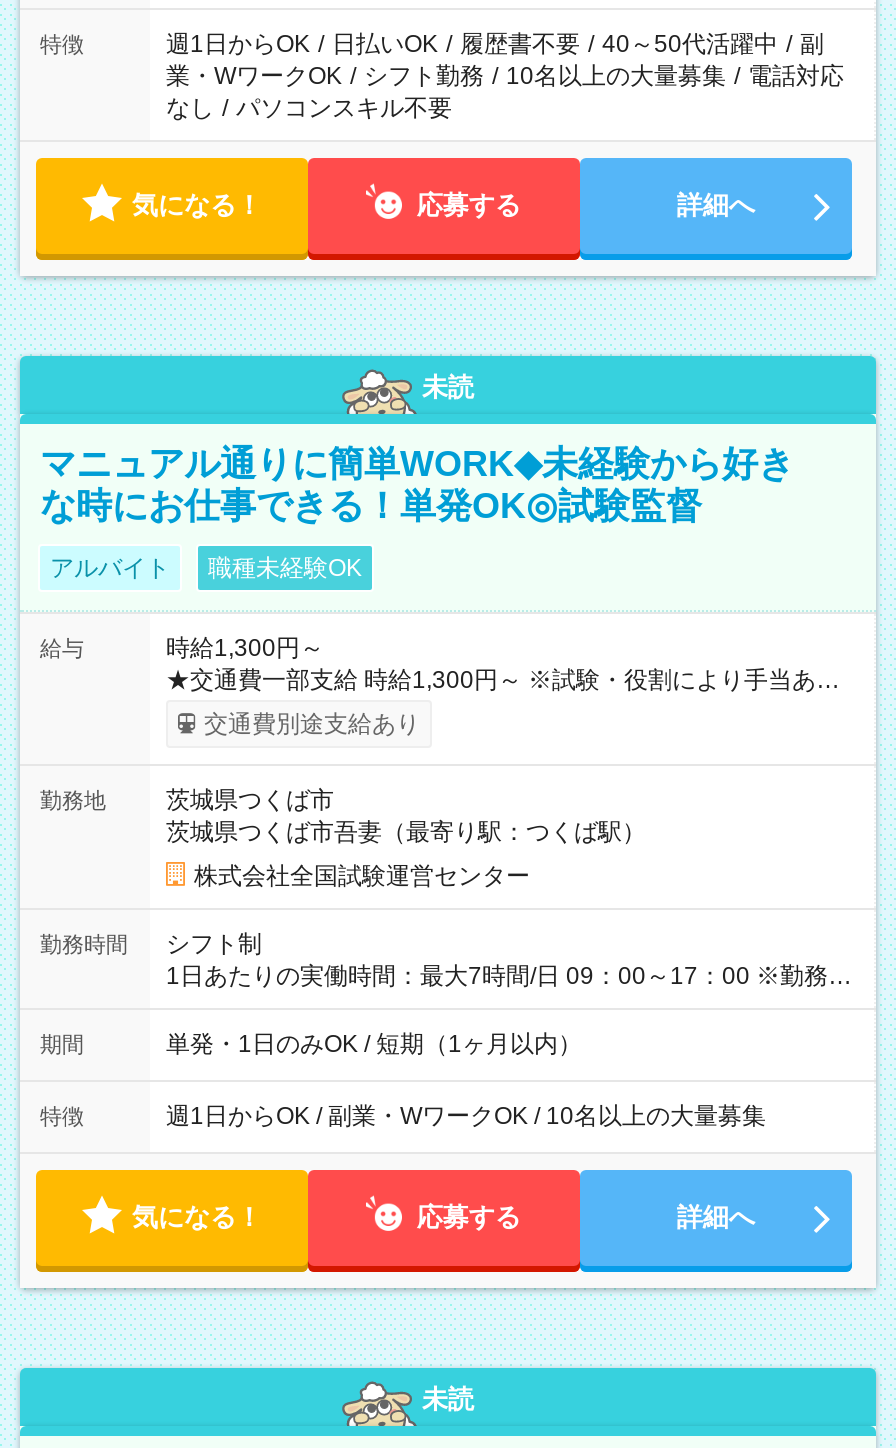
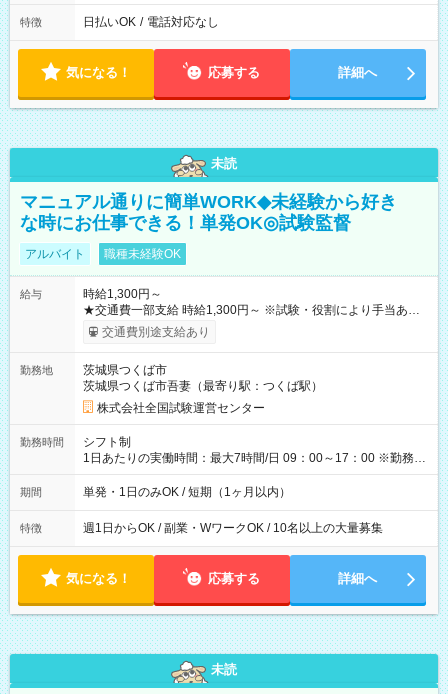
[166,30,844,122] 週1日からOK / 日払いOK / 履歴書不要 / 40～50代活躍中 / 副 | 業・WワークOK / シフト勤務 / 10名以上の大量募集 / 電話対応 | なし / パソコンスキル不要 -> [83,15,219,29] 日払いOK / 電話対応なし

